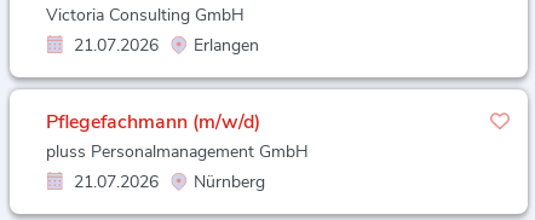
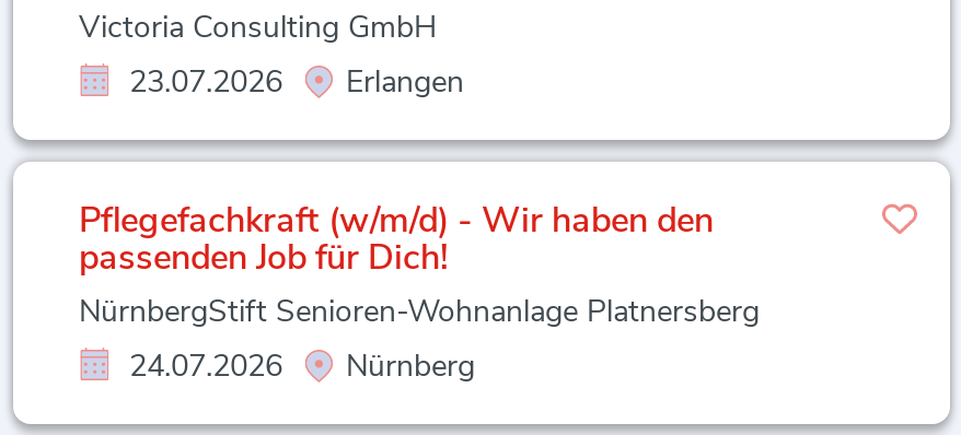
[74,34,259,57] 21.07.2026 Erlangen -> [129,61,464,103] 23.07.2026 Erlangen
[46,109,260,135] Pflegefachmann (m/w/d) -> [79,197,714,282] Pflegefachkraft (w/m/d) - Wir haben den | passenden Job für Dich!
[46,140,309,163] pluss Personalmanagement GmbH -> [79,291,760,332] NürnbergStift Senioren-Wohnanlage Platnersberg
[74,170,265,193] 21.07.2026 Nürnberg -> [129,345,475,387] 24.07.2026 Nürnberg

